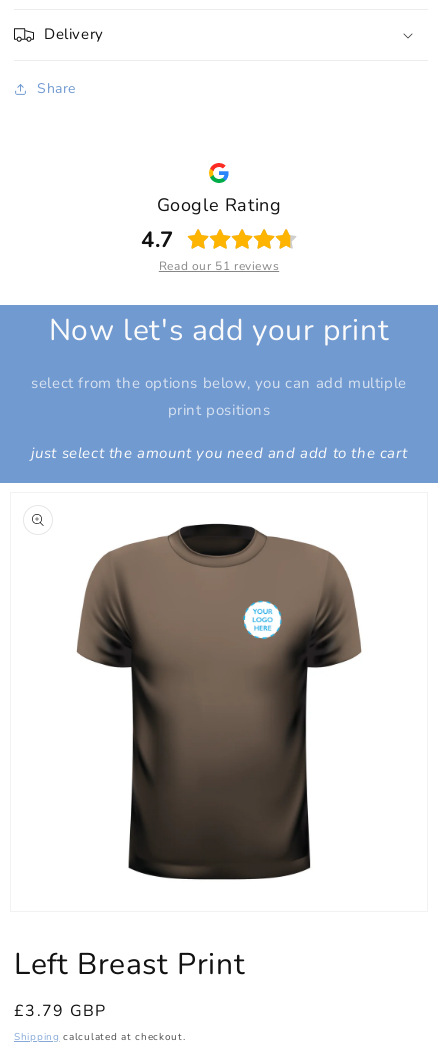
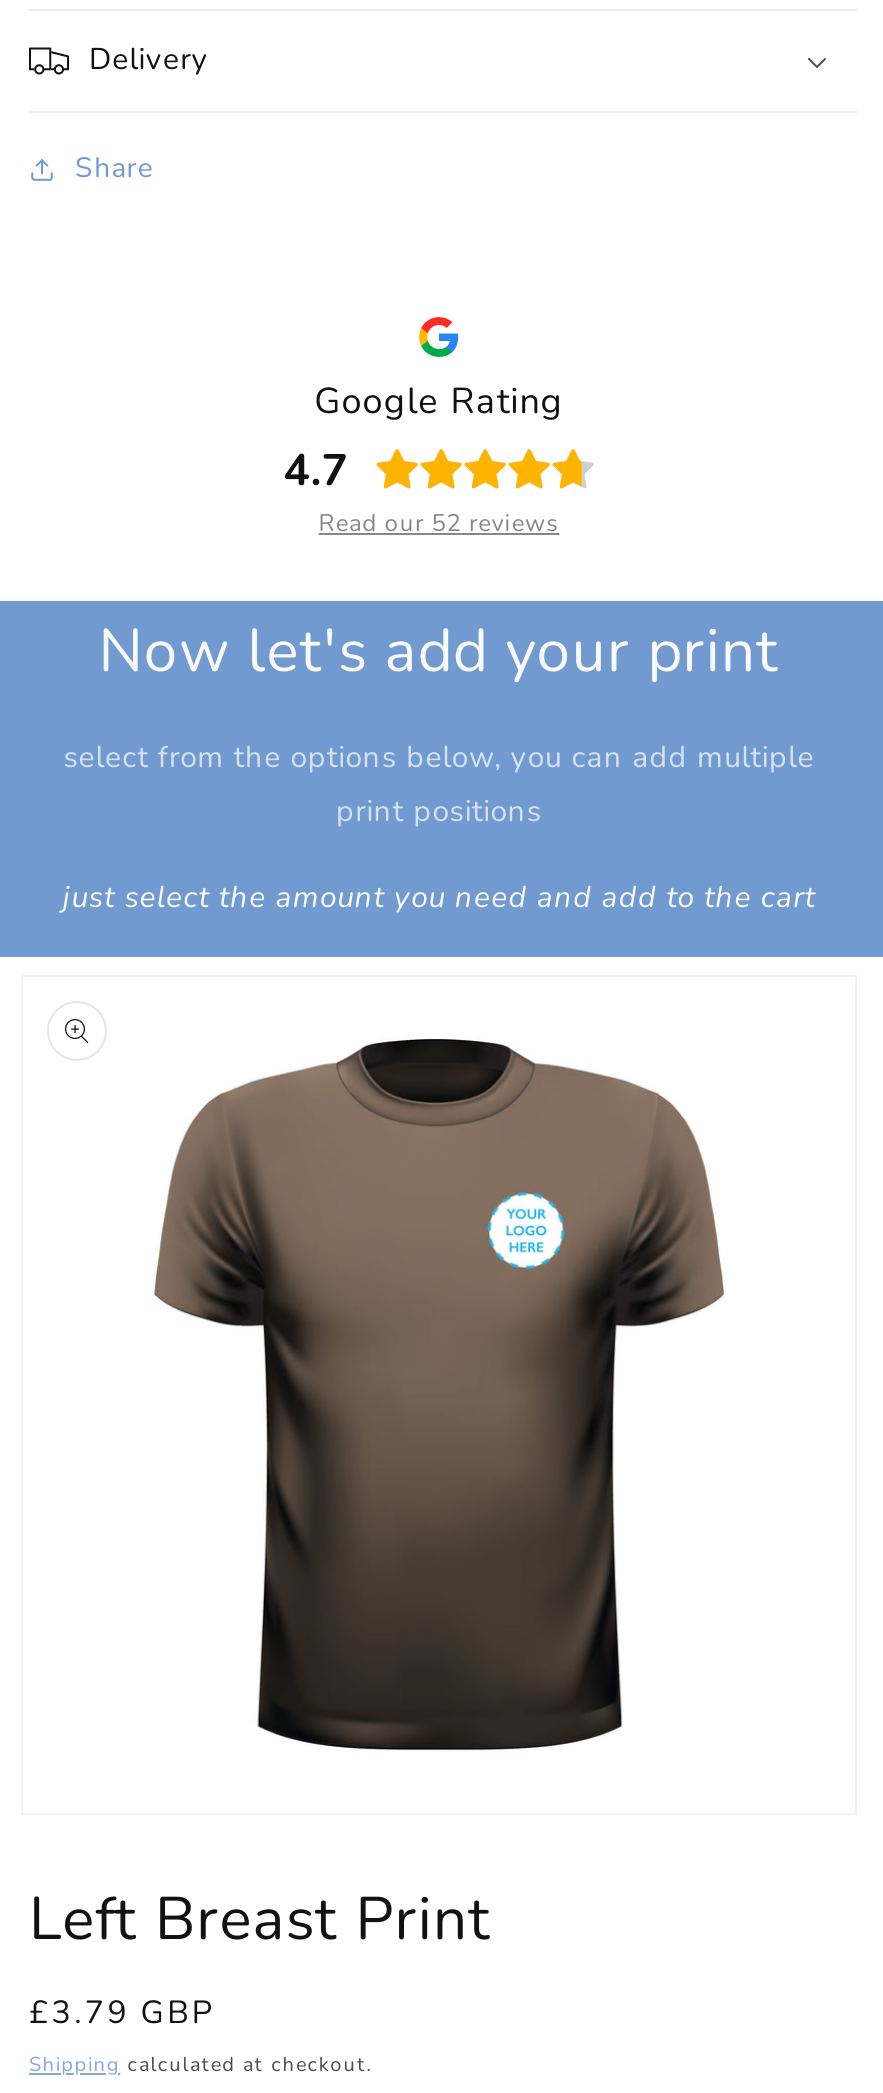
[159,258,279,274] Read our 51 reviews -> [319,508,559,540] Read our 52 reviews

